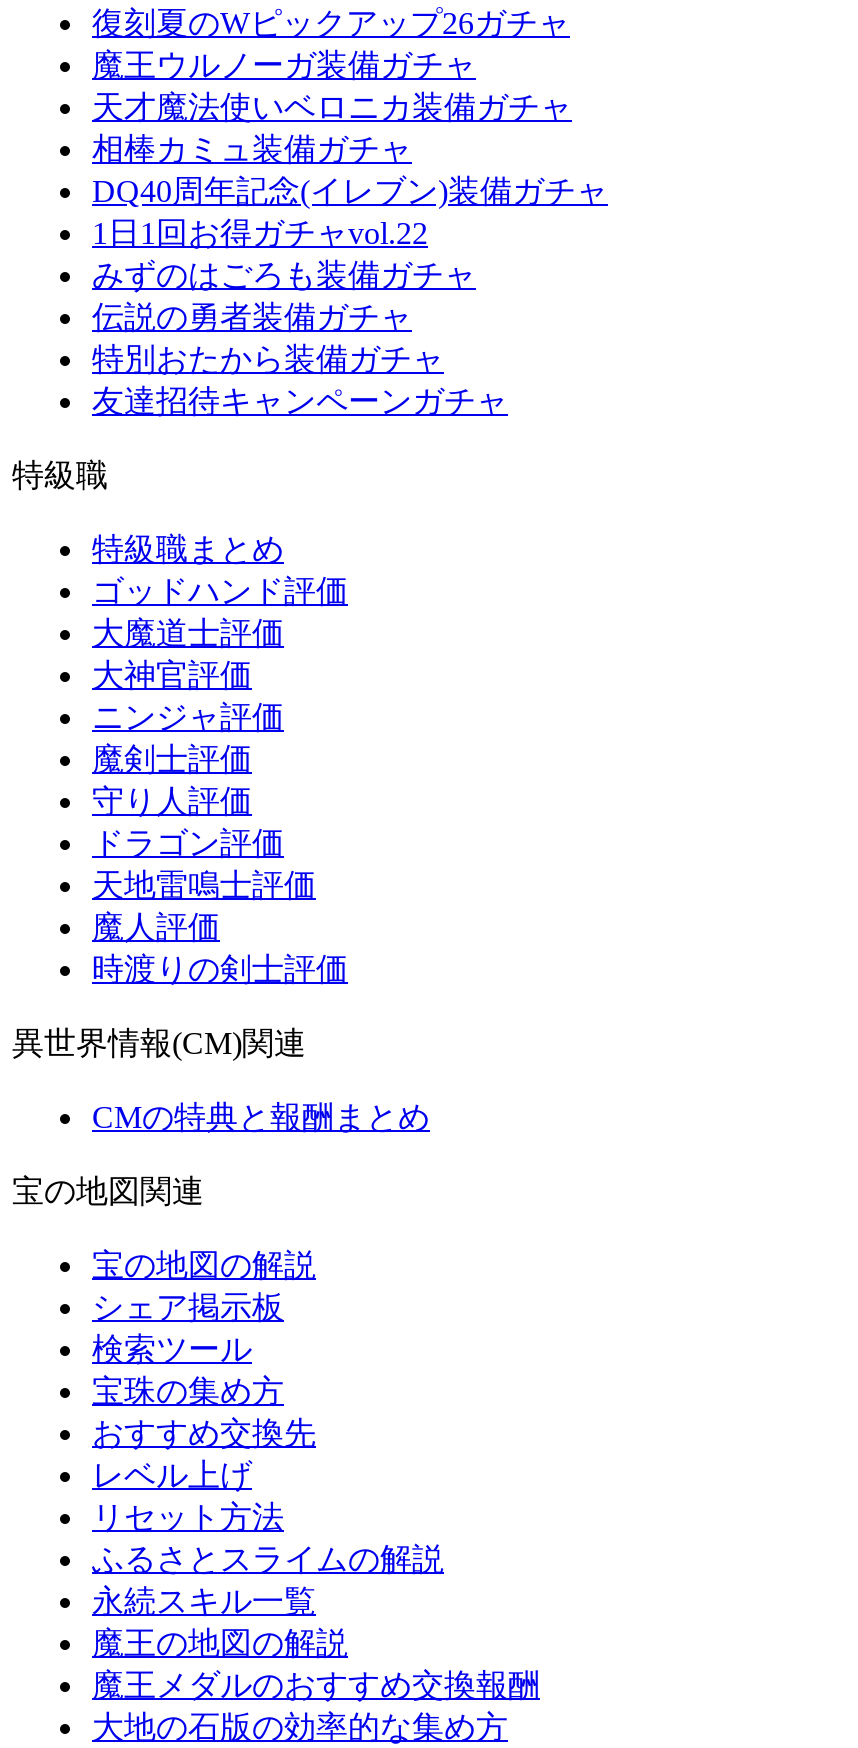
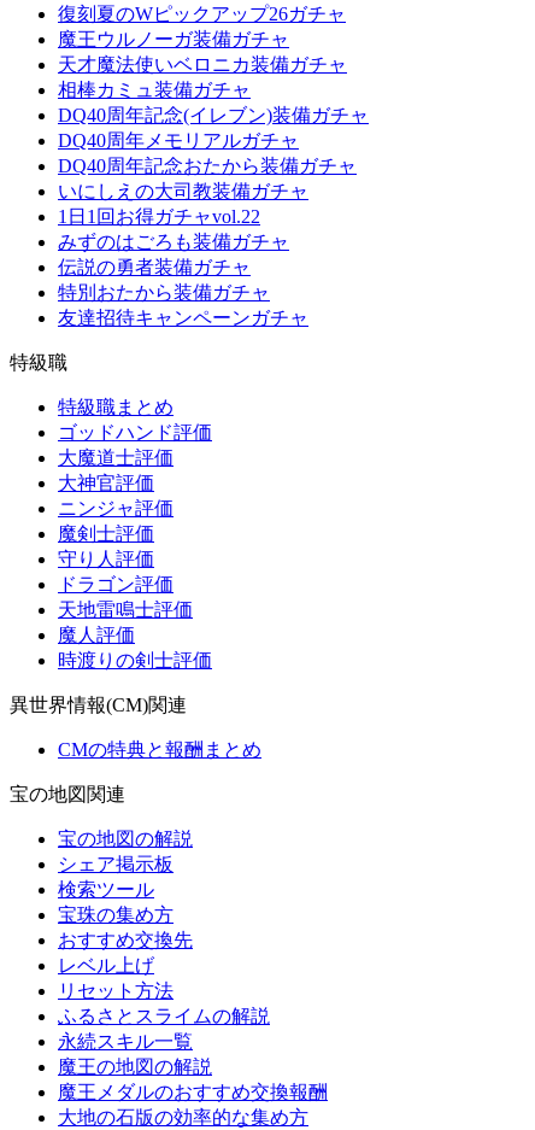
none -> [58,130,357,201] DQ40周年メモリアルガチャ | DQ40周年記念おたから装備ガチャ | いにしえの大司教装備ガチャ

